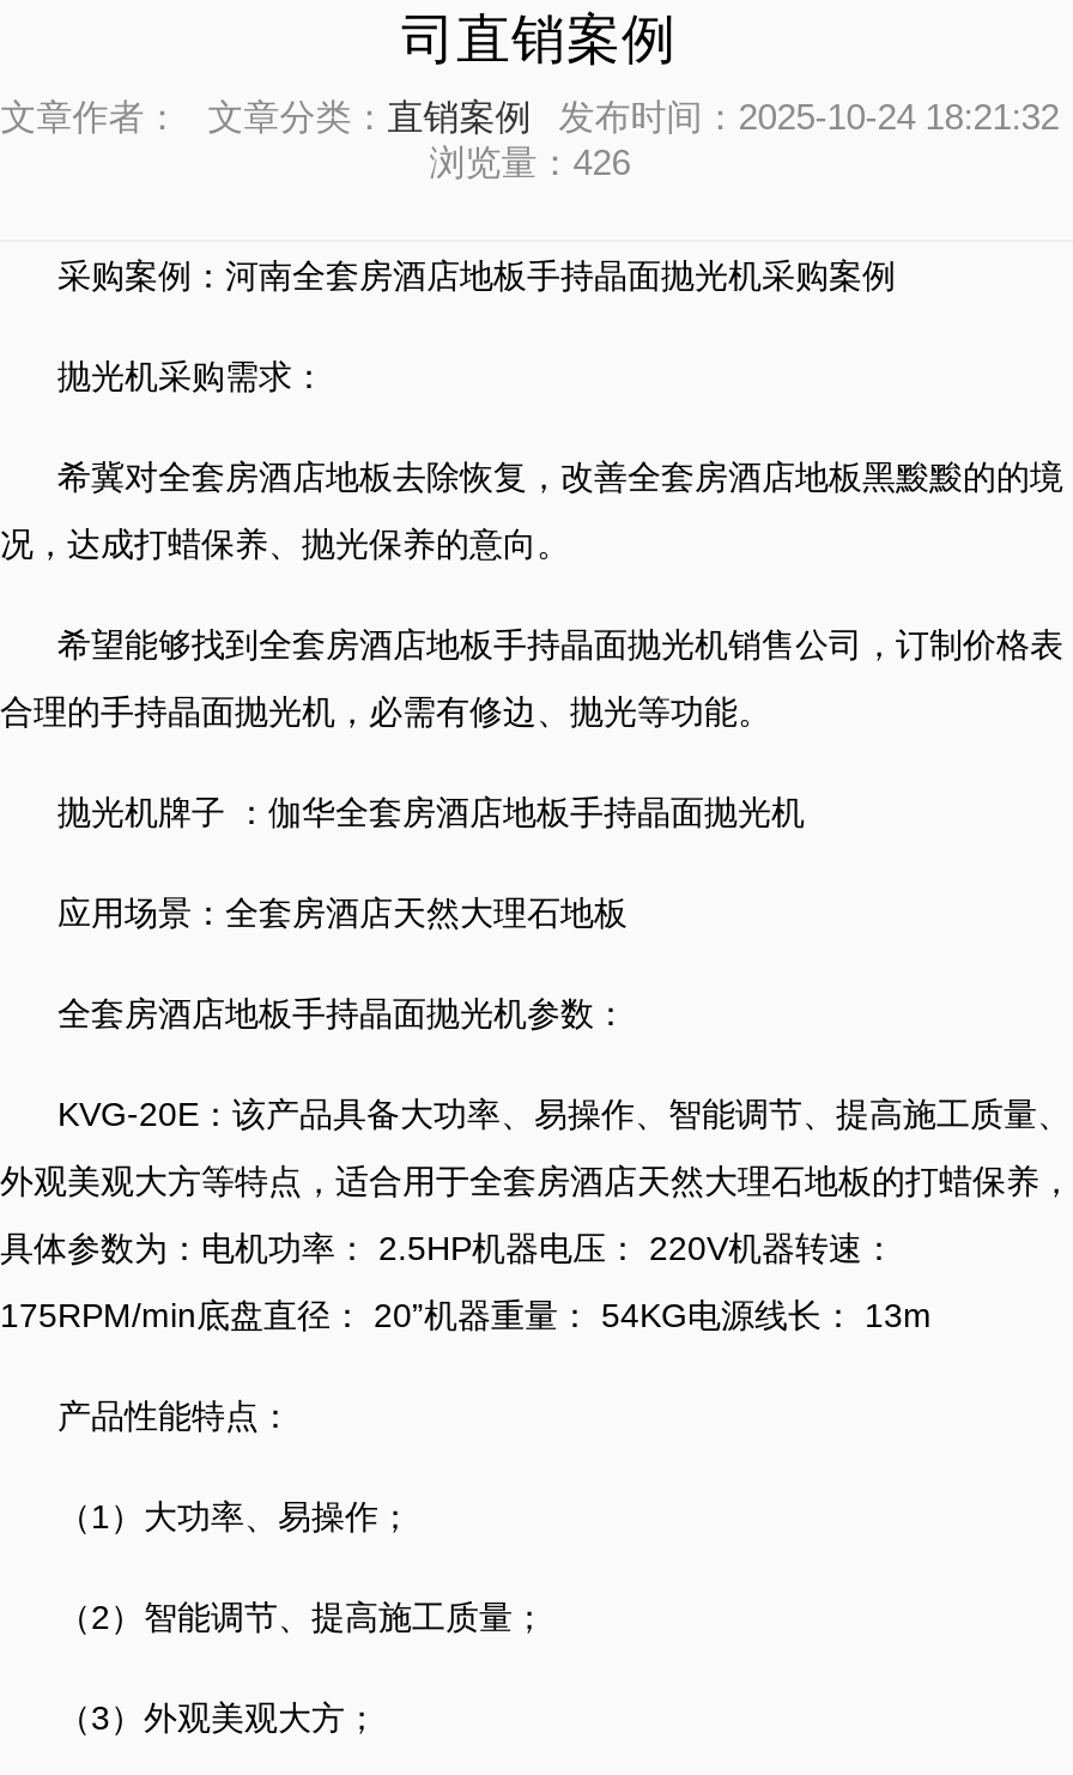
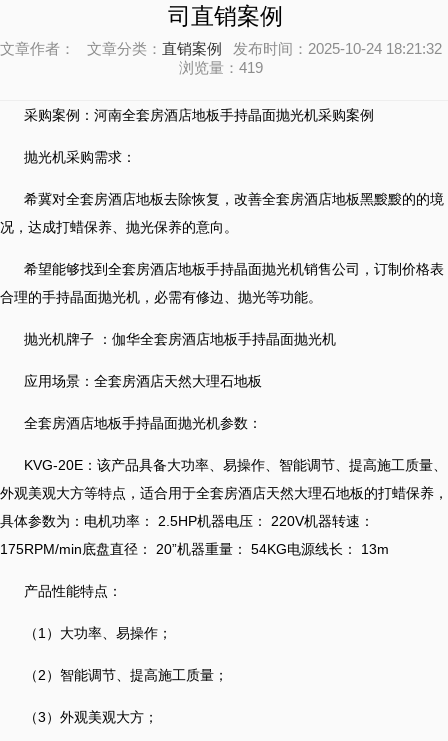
[429,140,630,181] 浏览量：426 -> [179,58,263,75] 浏览量：419

